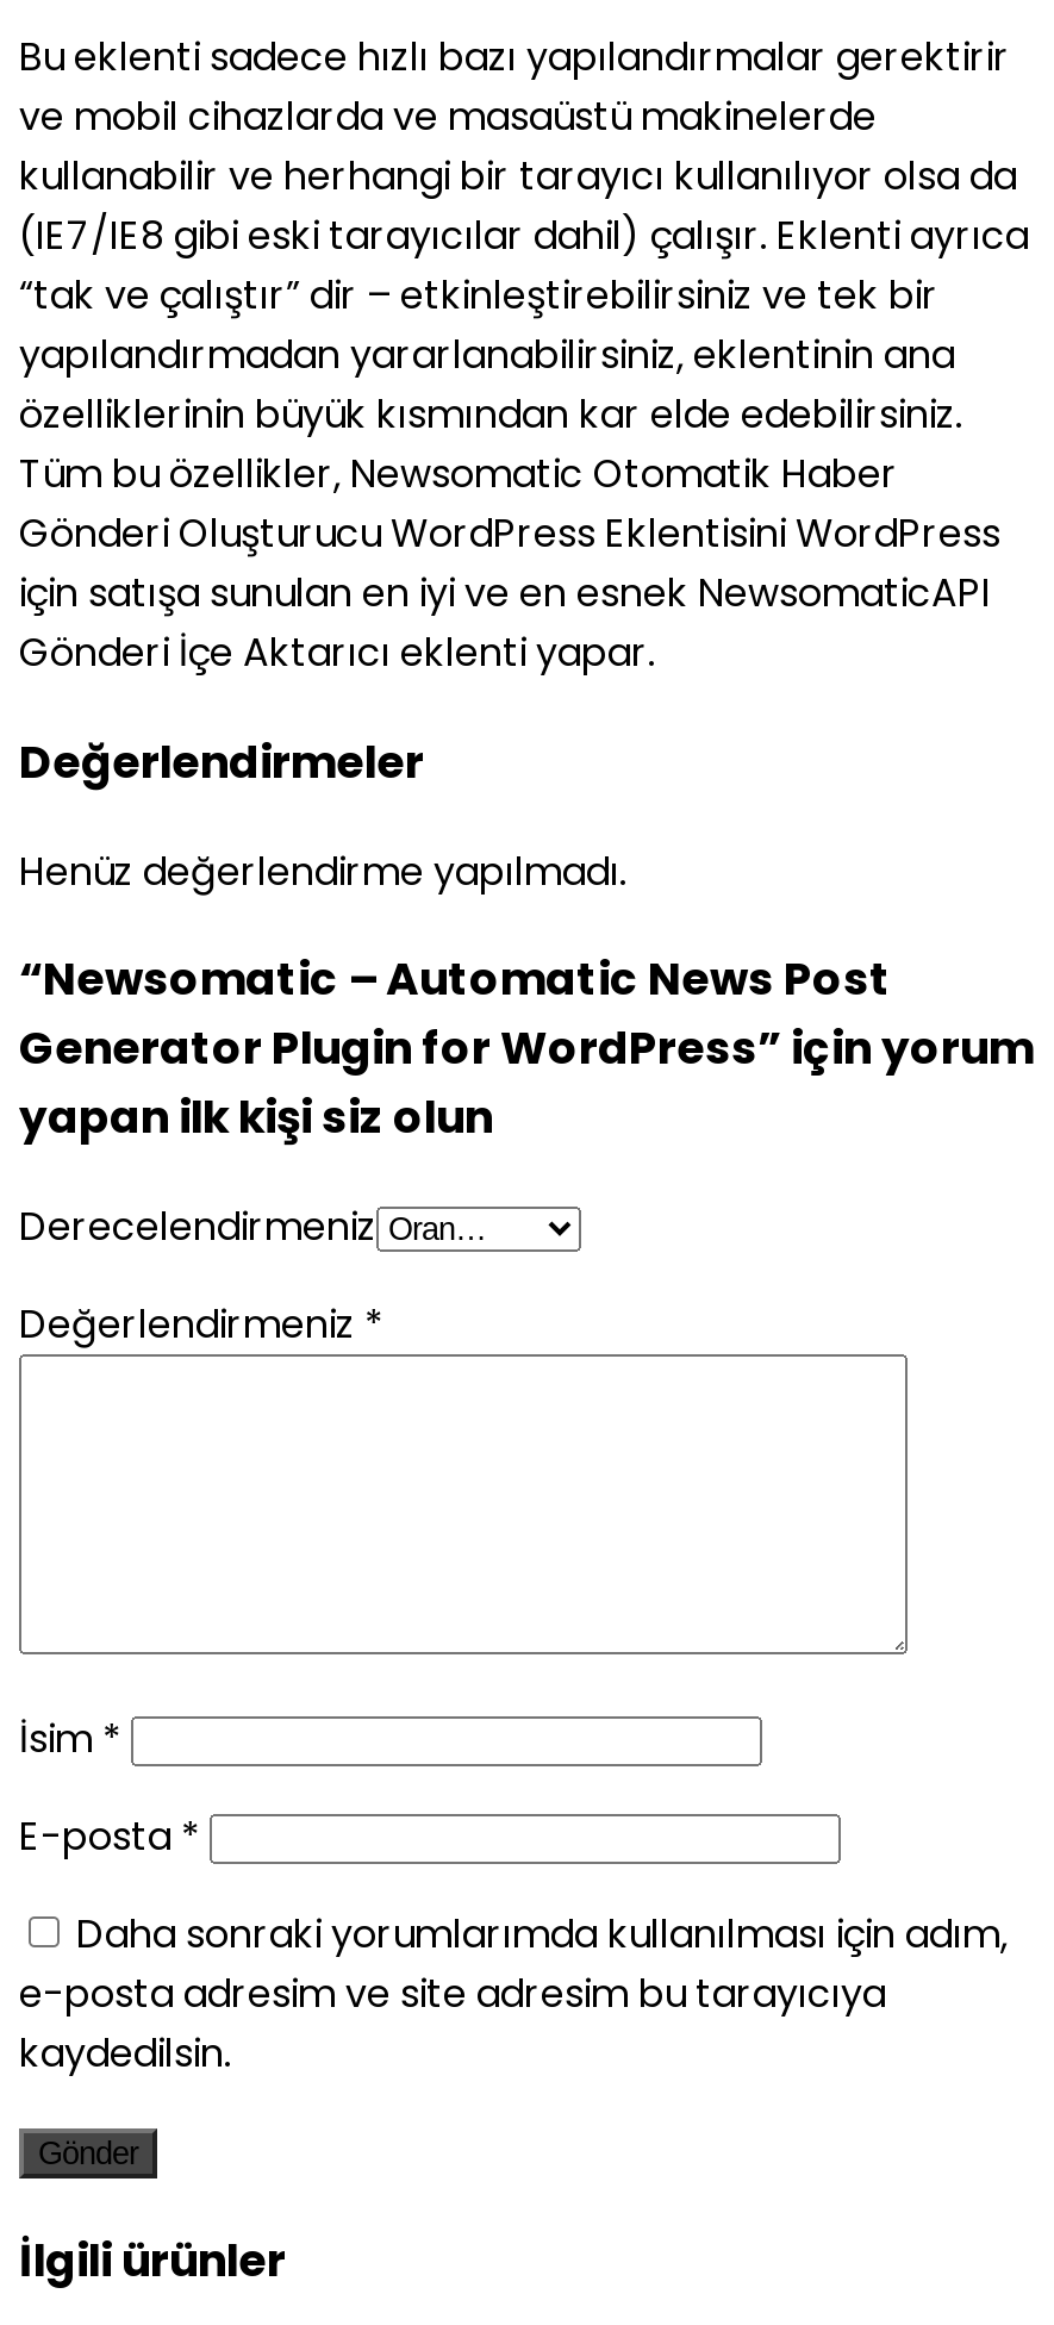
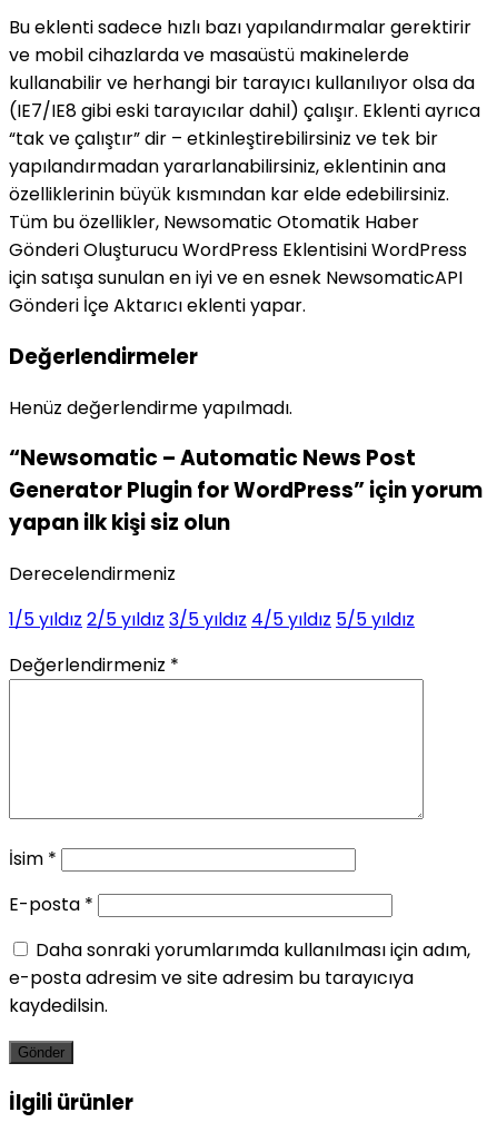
none -> [9,607,415,632] 1/5 yıldız 2/5 yıldız 3/5 yıldız 4/5 yıldız 5/5 yıldız

